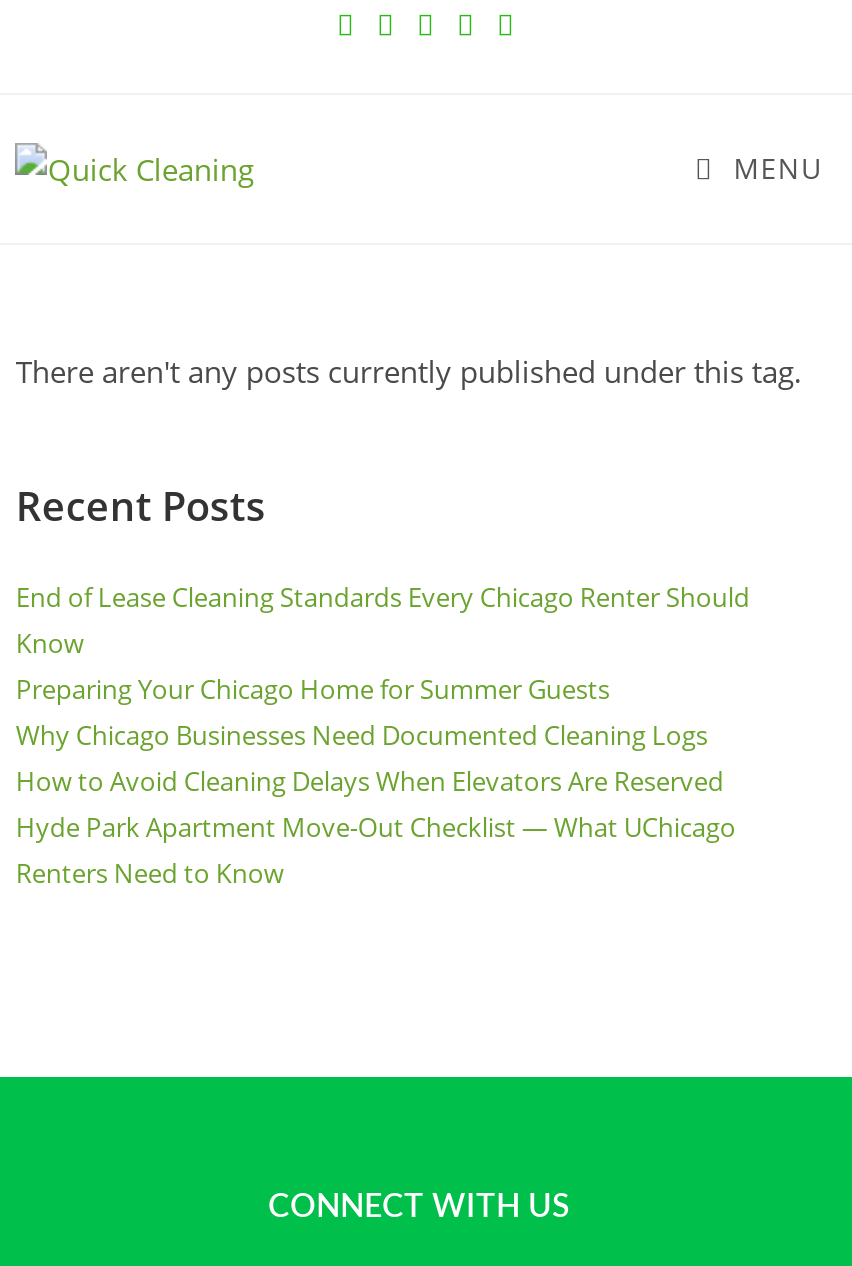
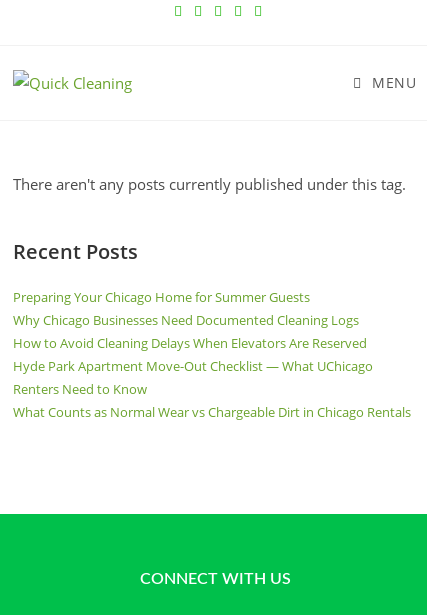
[16,579,750,661] End of Lease Cleaning Standards Every Chicago Renter Should | Know -> none
moved [16,671,736,891] -> [13,288,373,398]: Preparing Your Chicago Home for Summer Guests | Why Chicago Businesses Need Documented Cleaning Logs | How to Avoid Cleaning Delays When Elevators Are Reserved | Hyde Park Apartment Move-Out Checklist — What UChicago | Renters Need to Know
none -> [13,403,411,421] What Counts as Normal Wear vs Chargeable Dirt in Chicago Rentals

